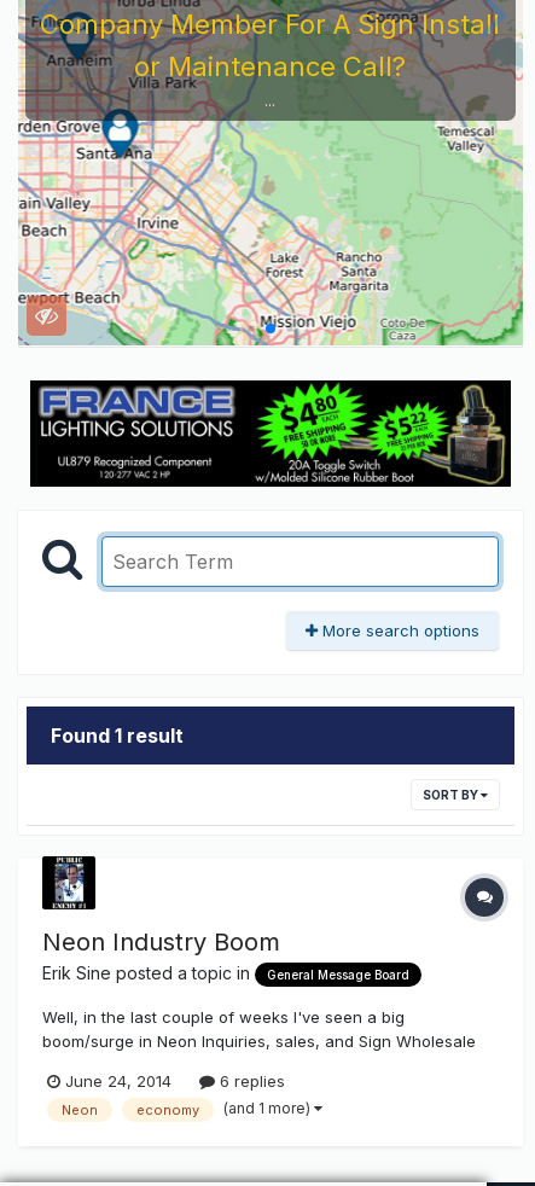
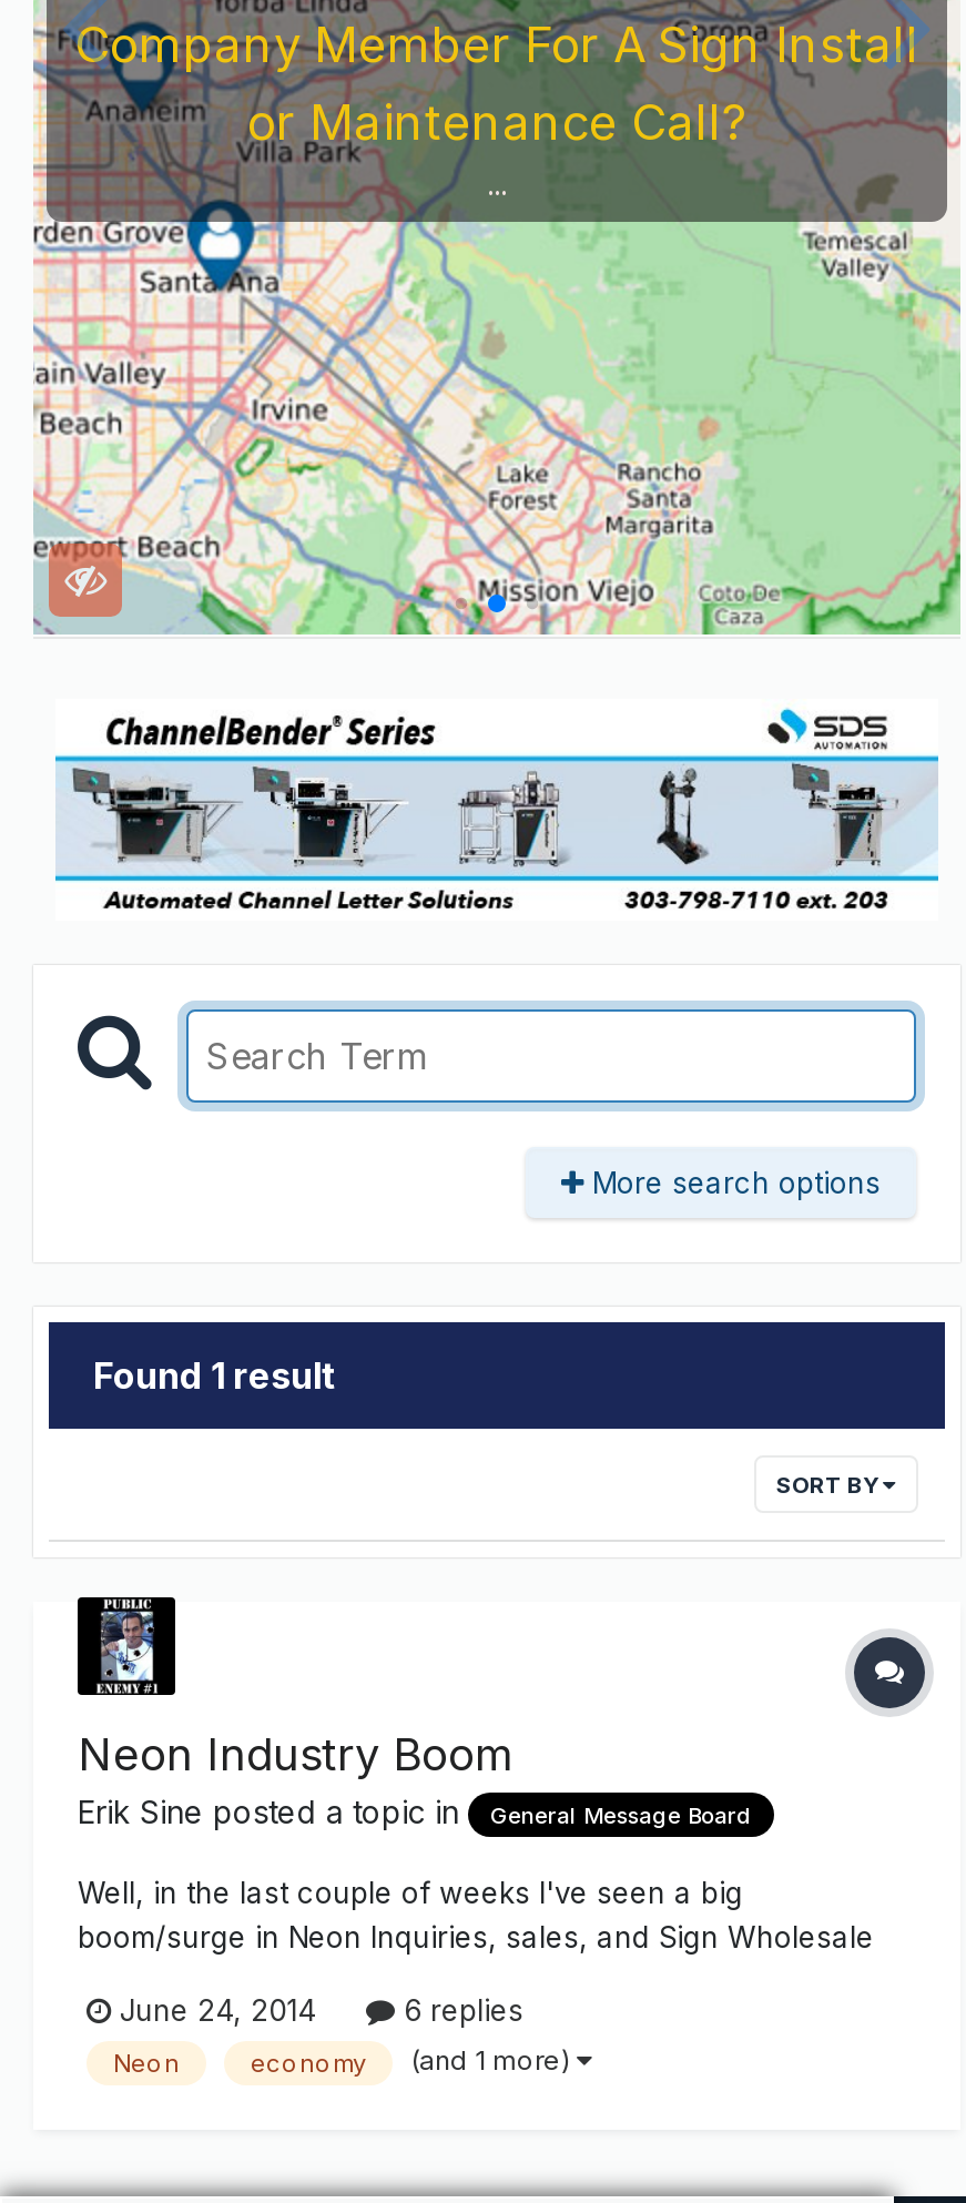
[29,379,512,488] [image] -> [53,708,940,912] [image]

